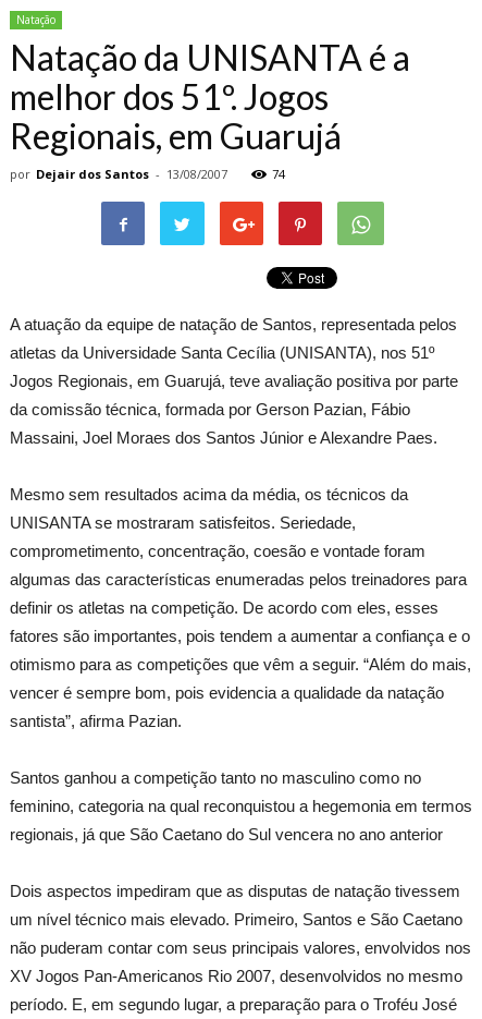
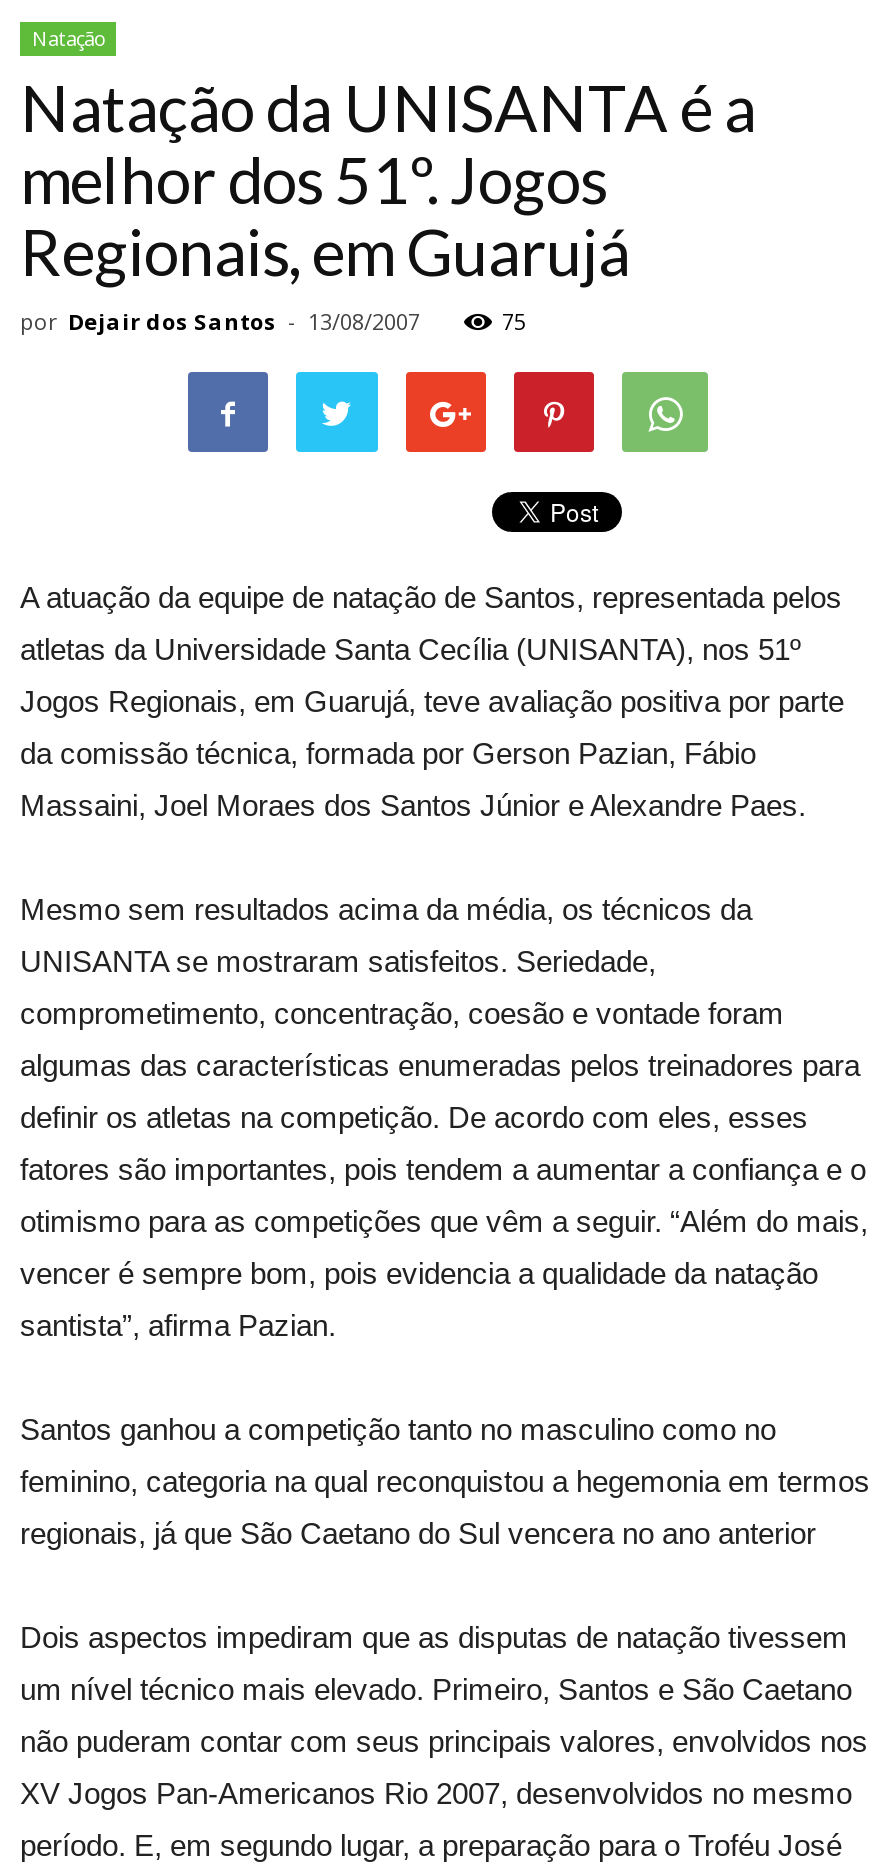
[272,166,285,182] 74 -> [502,306,526,336] 75

